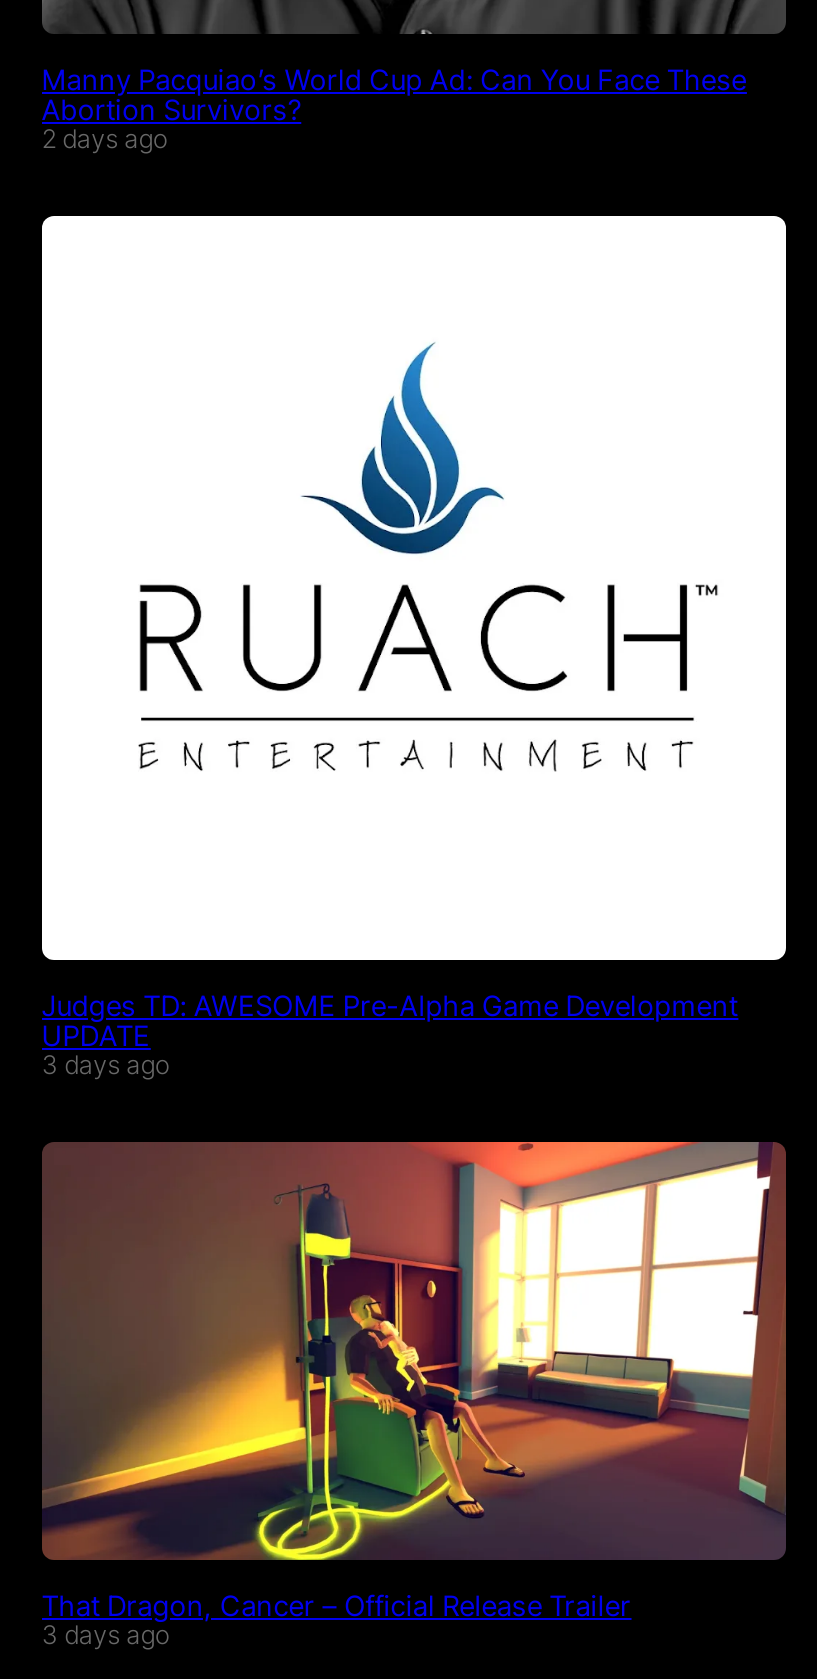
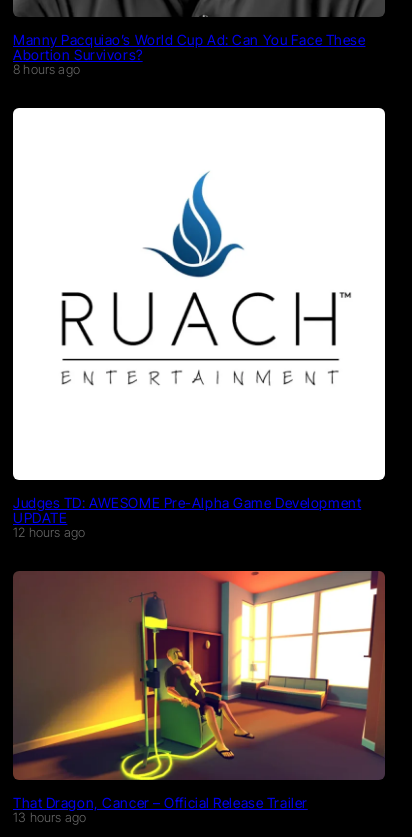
[42,124,168,154] 2 days ago -> [13,62,80,77] 8 hours ago
[42,1050,170,1080] 3 days ago -> [13,525,85,540] 12 hours ago
[42,1620,170,1650] 3 days ago -> [13,810,86,825] 13 hours ago

